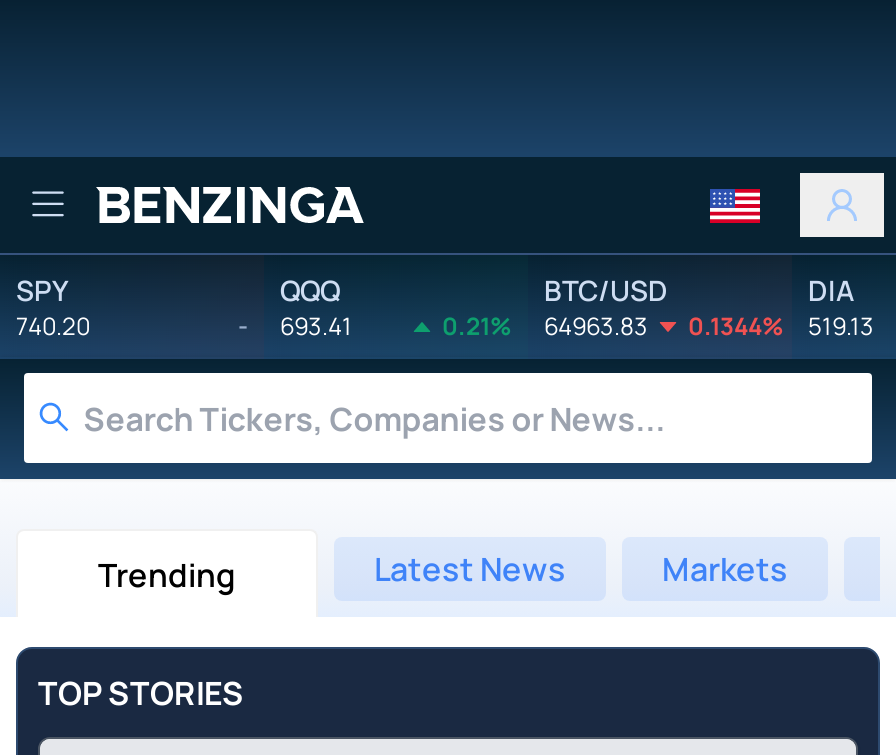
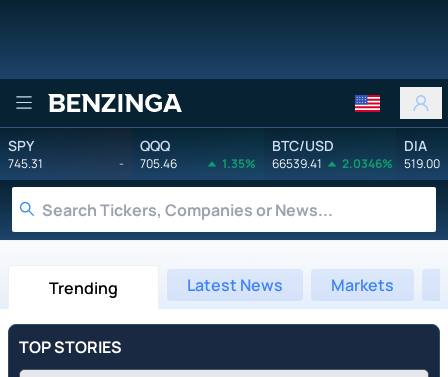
[16,308,90,342] 740.20 -> [8,154,43,171] 745.31
[280,308,352,342] 693.41 -> [140,154,177,171] 705.46
[442,308,512,342] 0.21% -> [222,154,256,171] 1.35%
[544,308,648,342] 64963.83 -> [272,154,322,171] 66539.41
[688,308,784,342] 0.1344% -> [342,154,393,171] 2.0346%
[808,308,874,342] 519.13 -> [404,154,440,171] 519.00

